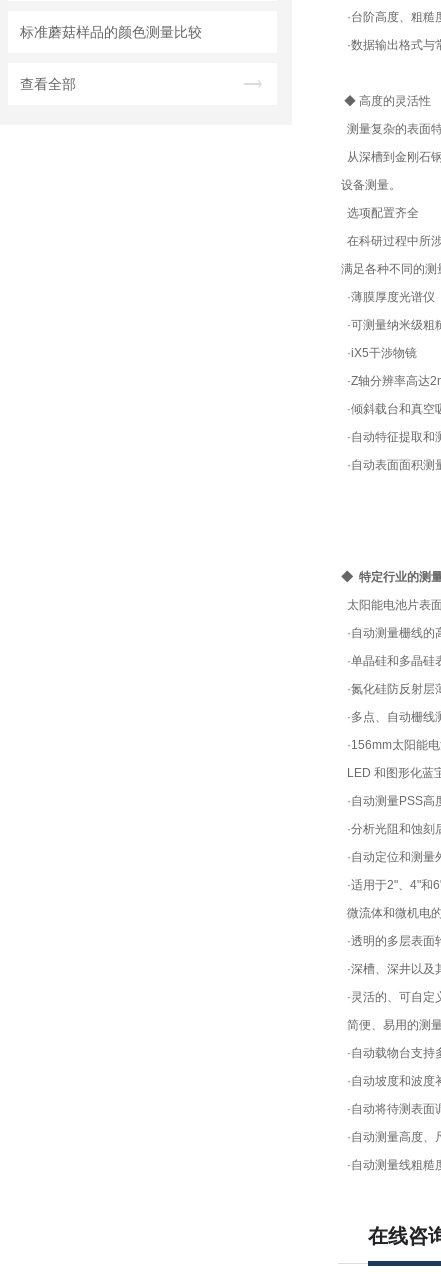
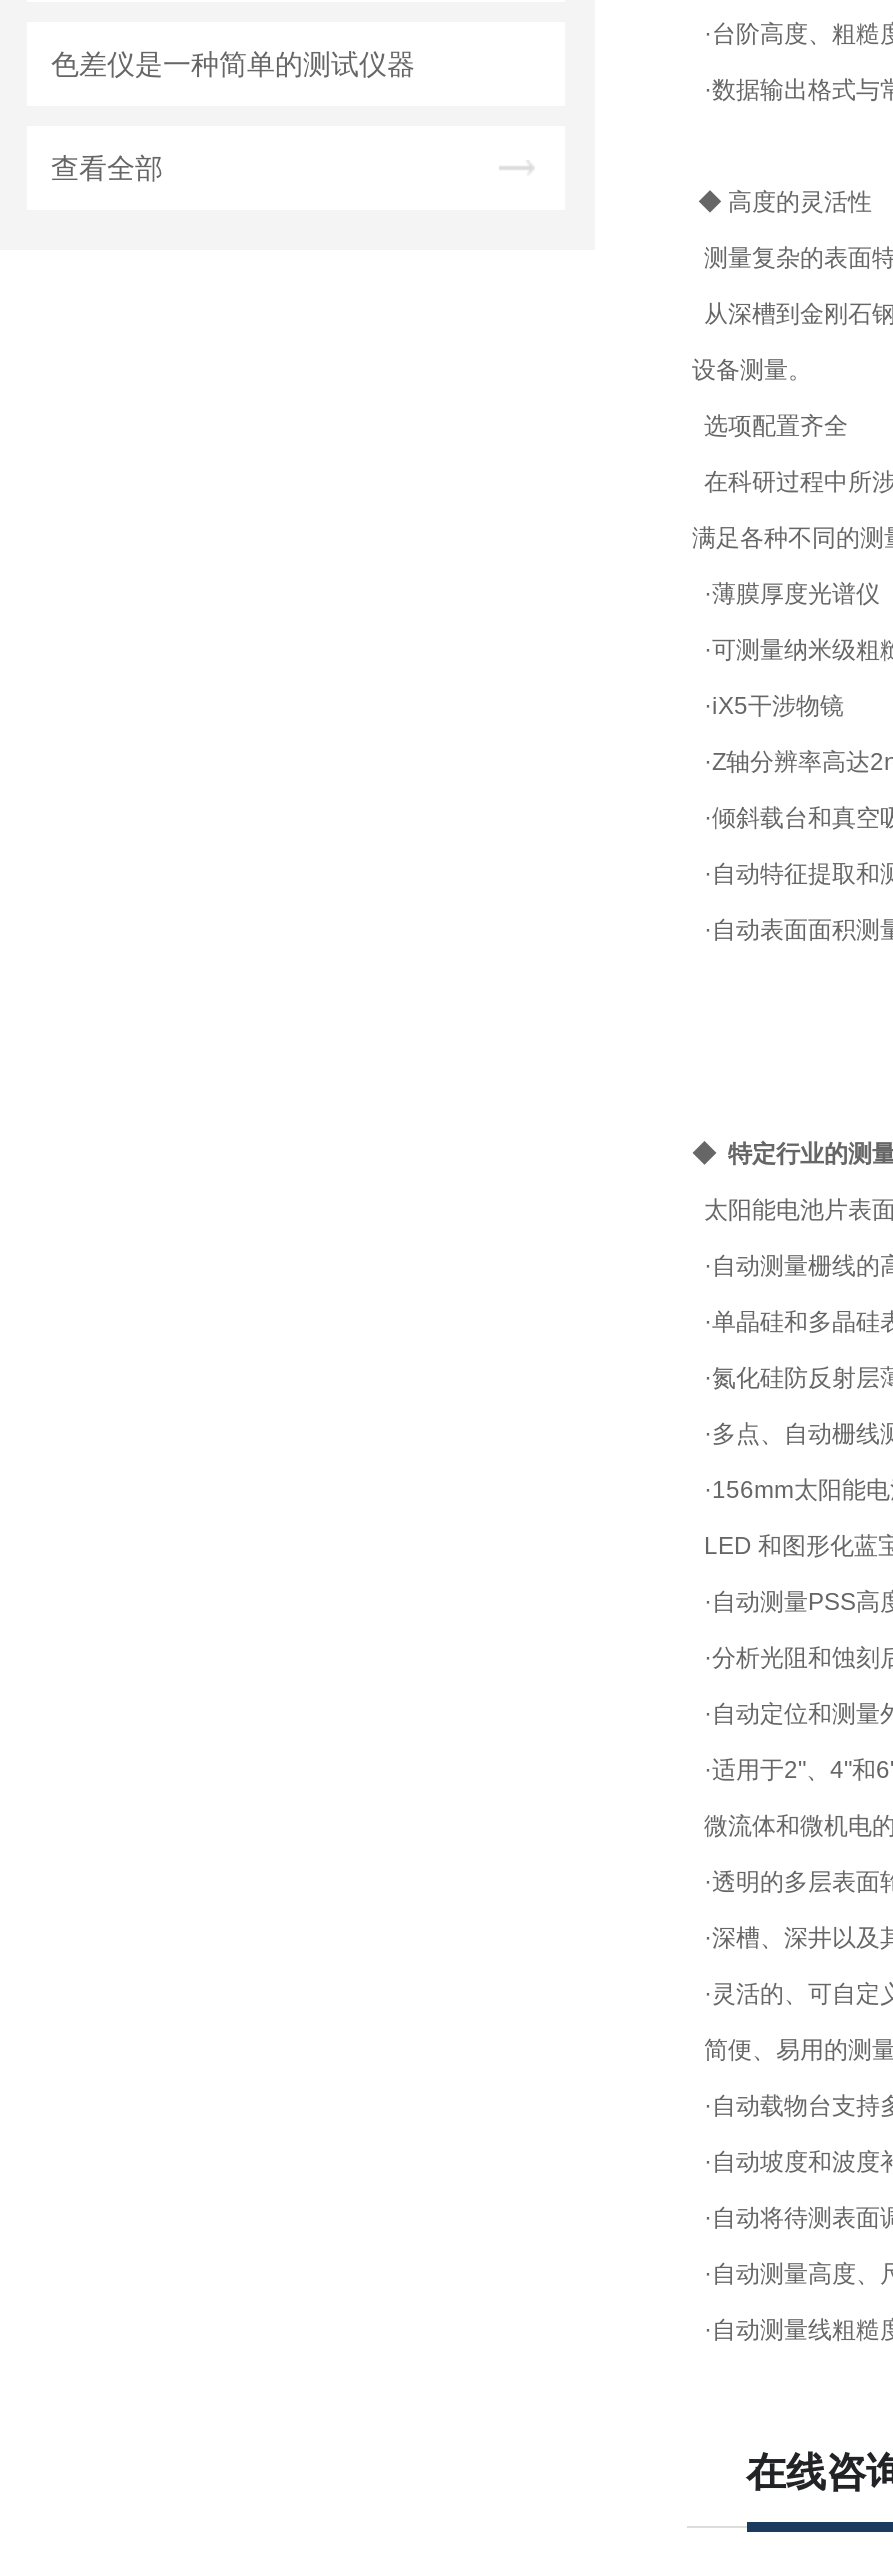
[20,24,202,40] 标准蘑菇样品的颜色测量比较 -> [51,48,415,80] 色差仪是一种简单的测试仪器

